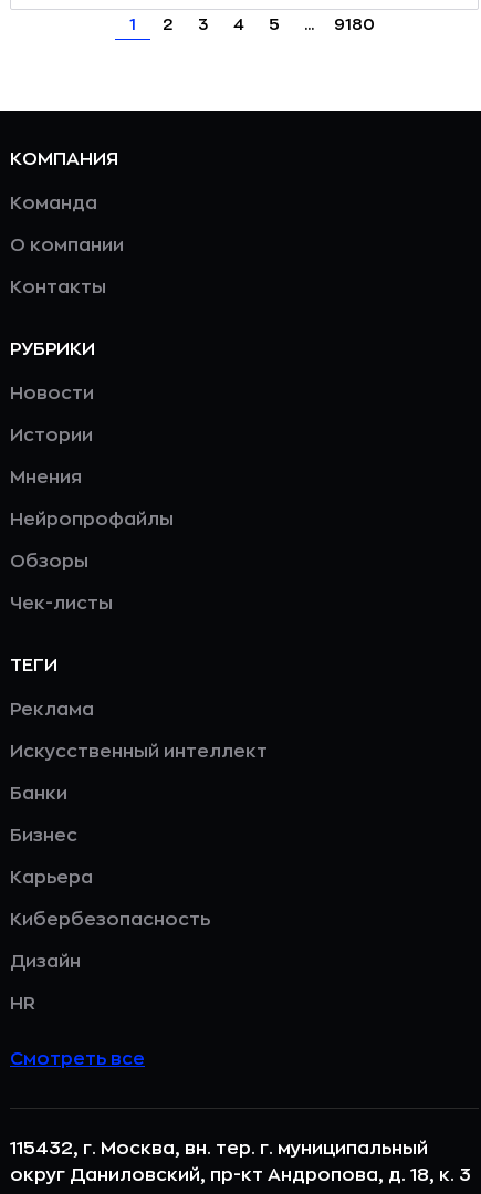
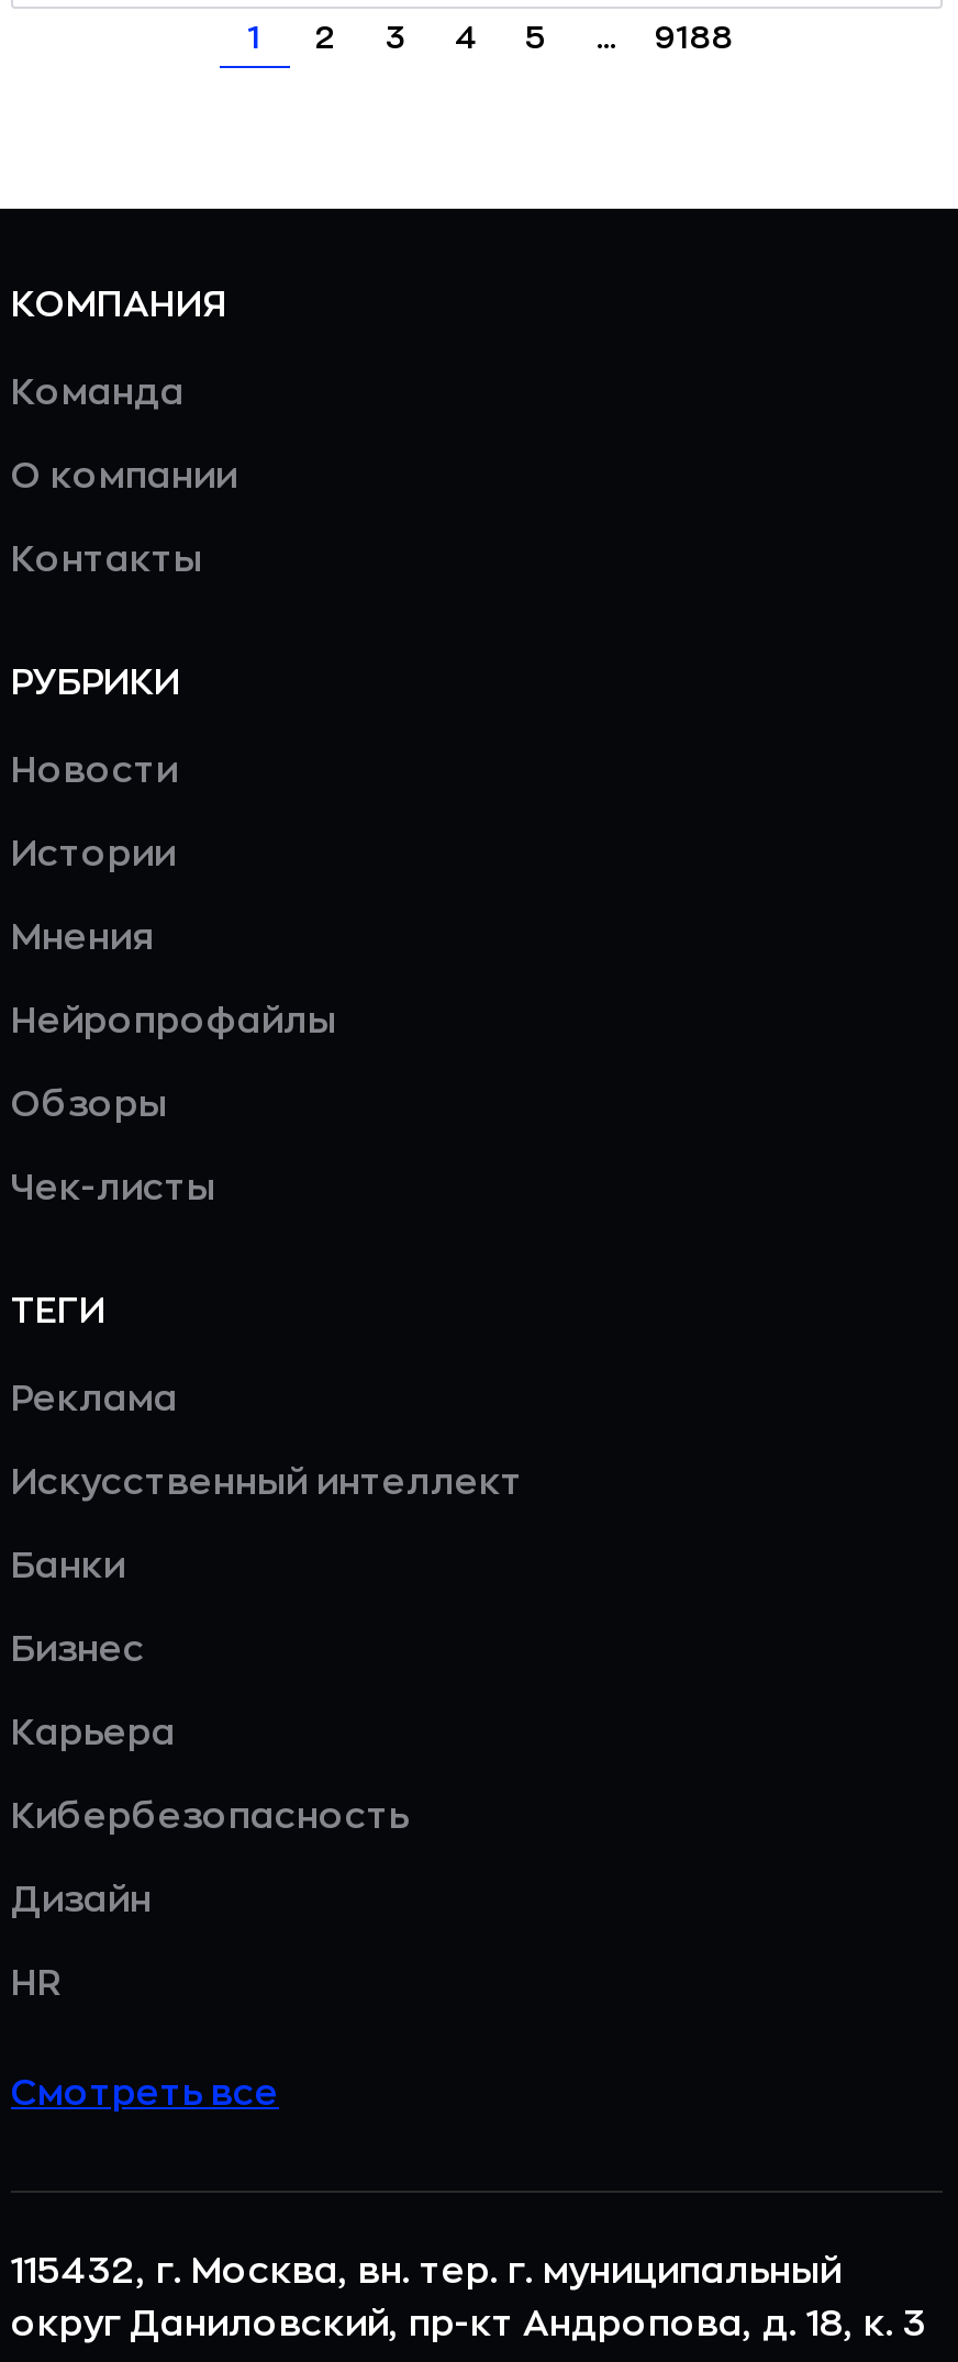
[333,17,374,32] 9180 -> [655,22,734,53] 9188

